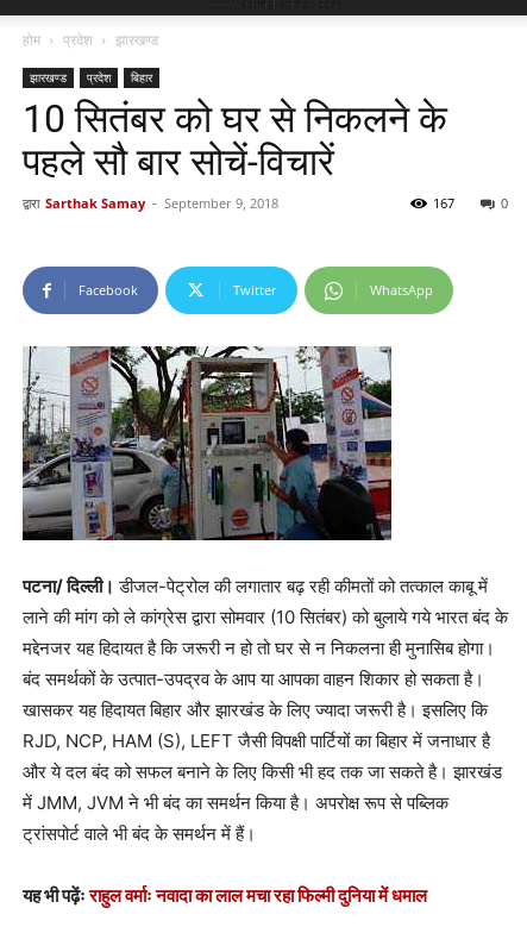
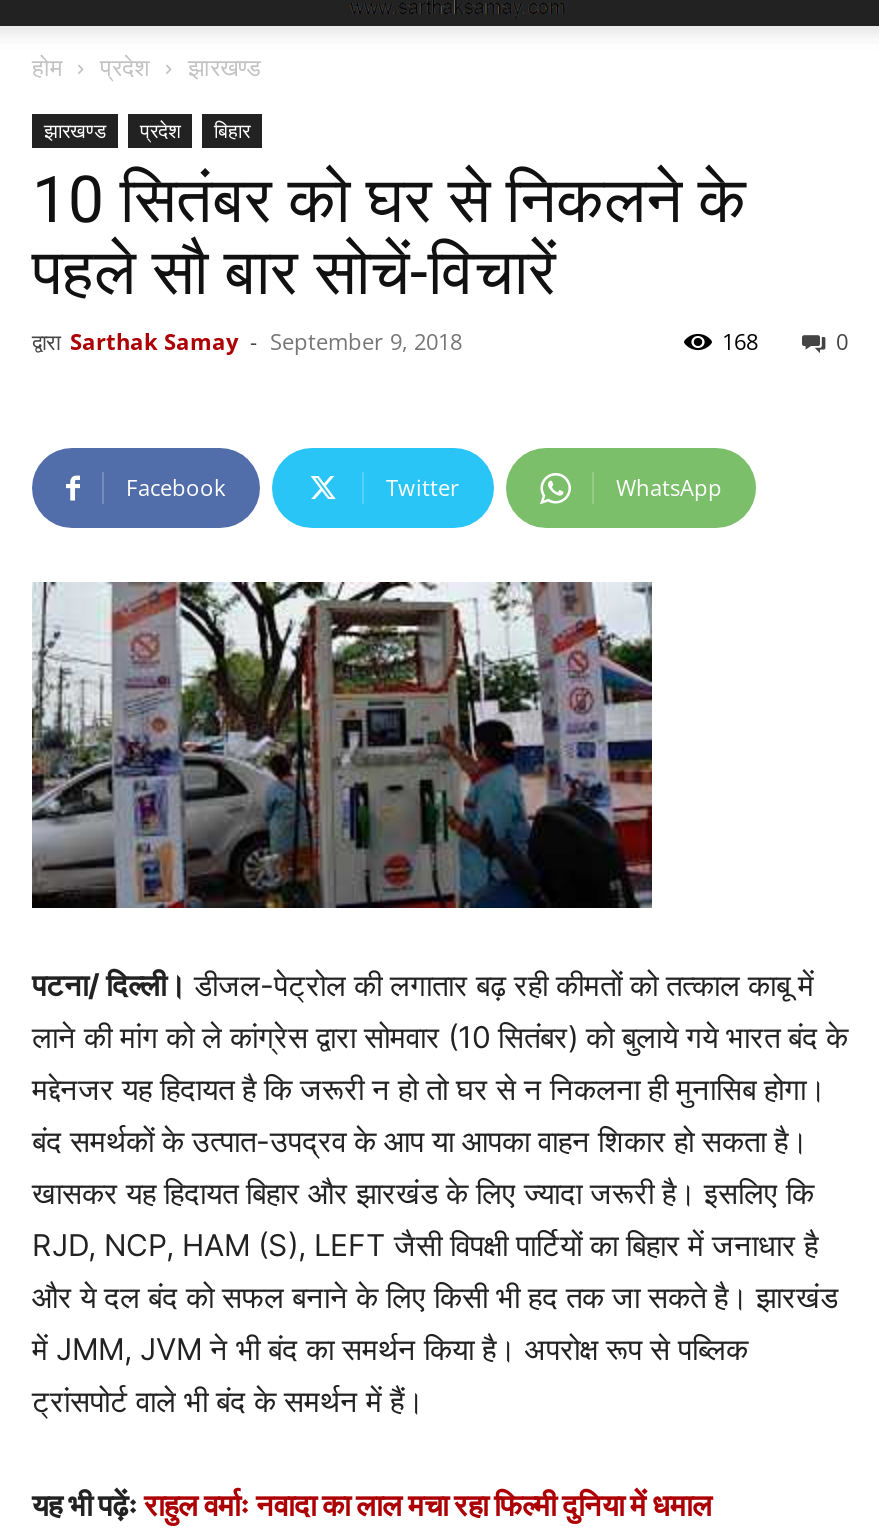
[433,194,454,212] 167 -> [722,326,758,356] 168

